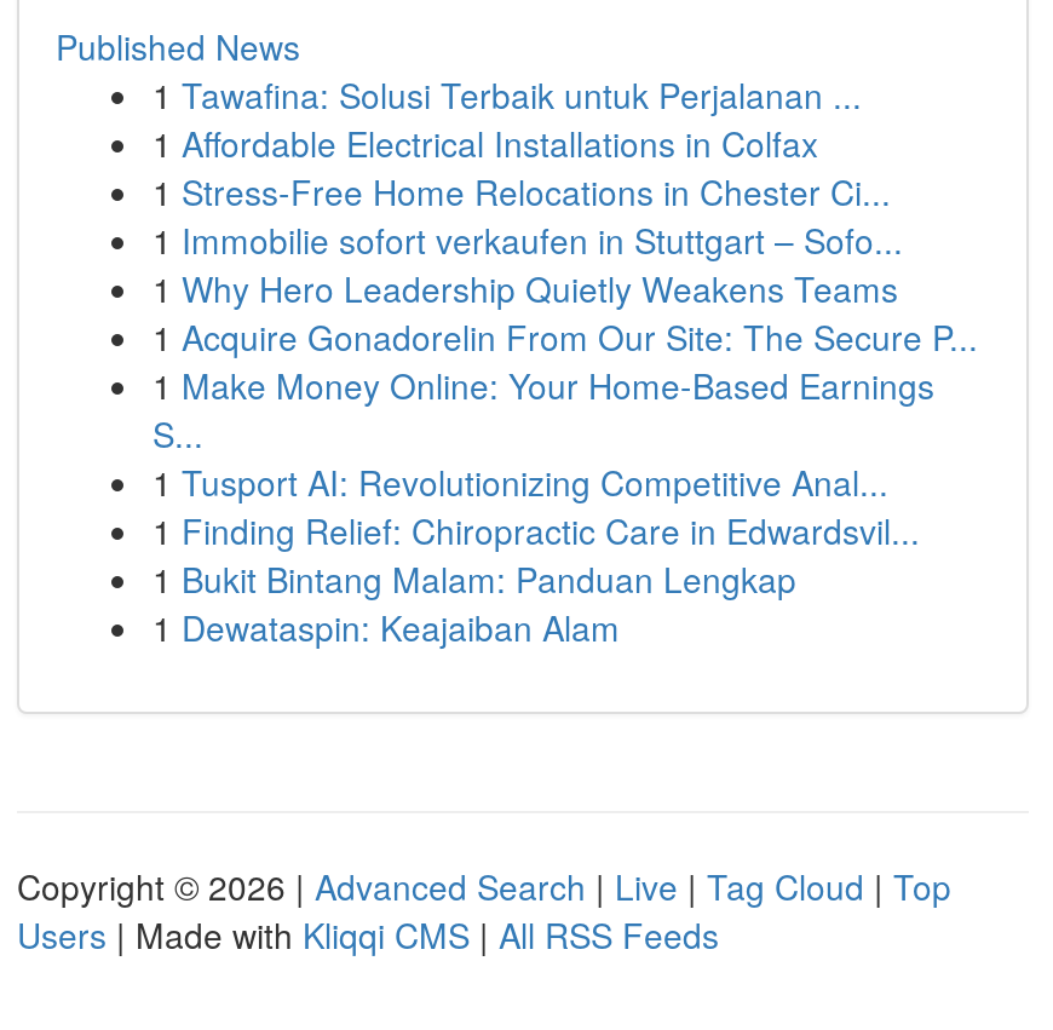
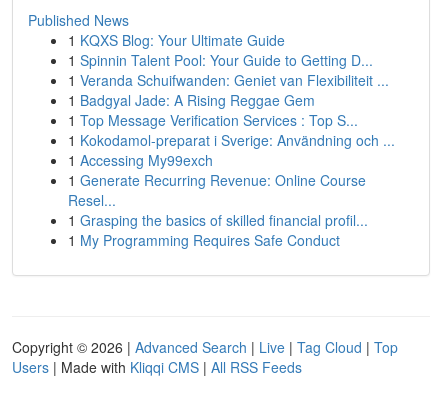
[153,70,978,651] 1 Tawafina: Solusi Terbaik untuk Perjalanan ... | 1 Affordable Electrical Installations in Colfax | 1 Stress-Free Home Relocations in Chester Ci... | 1 Immobilie sofort verkaufen in Stuttgart – Sofo... | 1 Why Hero Leadership Quietly Weakens Teams | 1 Acquire Gonadorelin From Our Site: The Secure P... | 1 Make Money Online: Your Home-Based Earnings | S... | 1 Tusport AI: Revolutionizing Competitive Anal... | 1 Finding Relief: Chiropractic Care in Edwardsvil... | 1 Bukit Bintang Malam: Panduan Lengkap | 1 Dewataspin: Keajaiban Alam -> [68,30,395,250] 1 KQXS Blog: Your Ultimate Guide | 1 Spinnin Talent Pool: Your Guide to Getting D... | 1 Veranda Schuifwanden: Geniet van Flexibiliteit ... | 1 Badgyal Jade: A Rising Reggae Gem | 1 Top Message Verification Services : Top S... | 1 Kokodamol-preparat i Sverige: Användning och ... | 1 Accessing My99exch | 1 Generate Recurring Revenue: Online Course | Resel... | 1 Grasping the basics of skilled financial profil... | 1 My Programming Requires Safe Conduct

